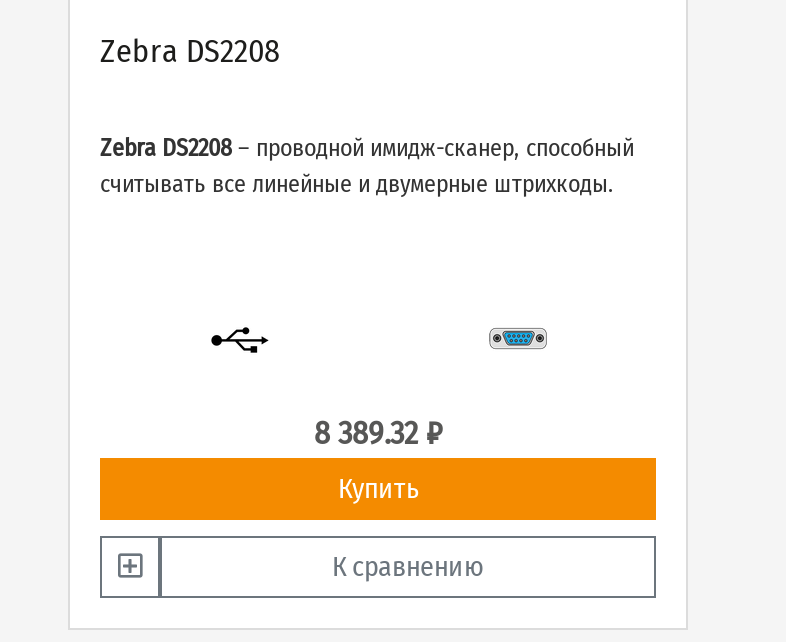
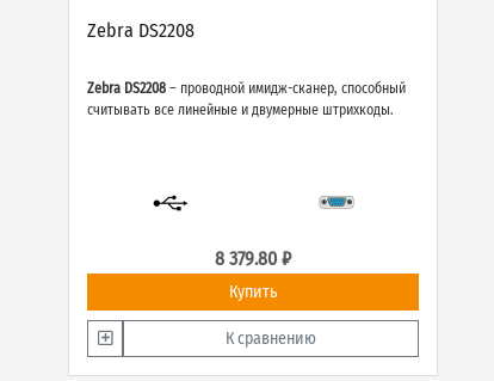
[314,413,442,451] 8 389.32 ₽ -> [215,247,291,269] 8 379.80 ₽

